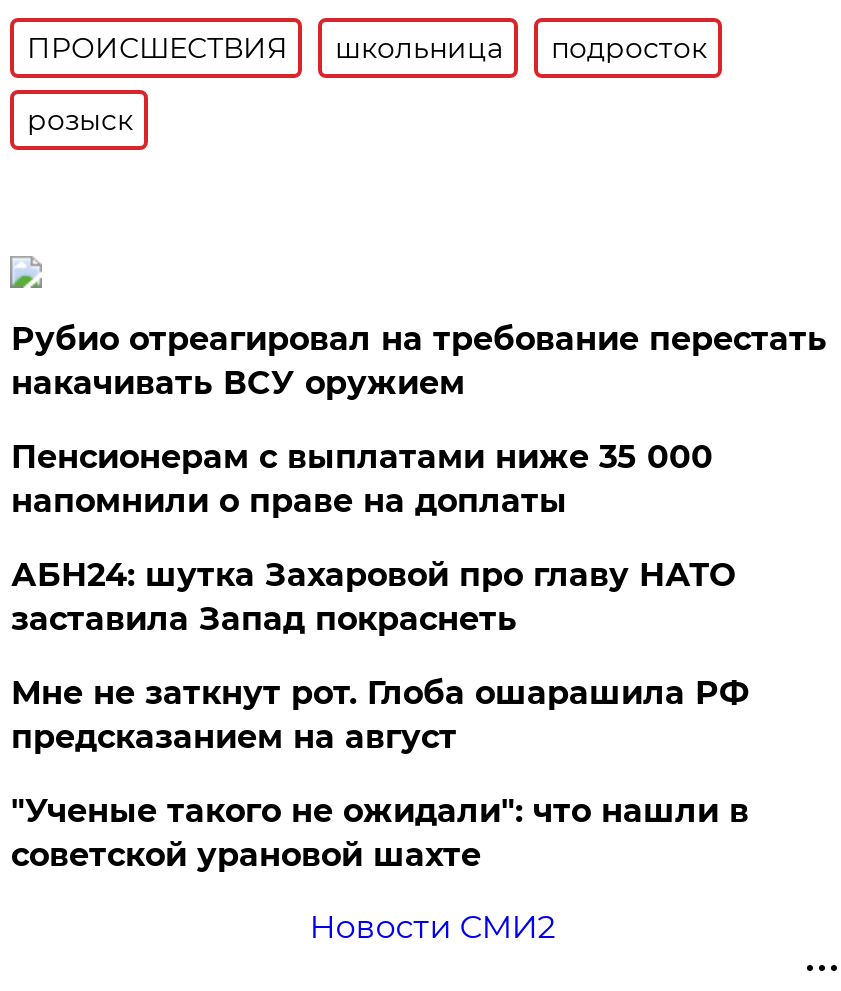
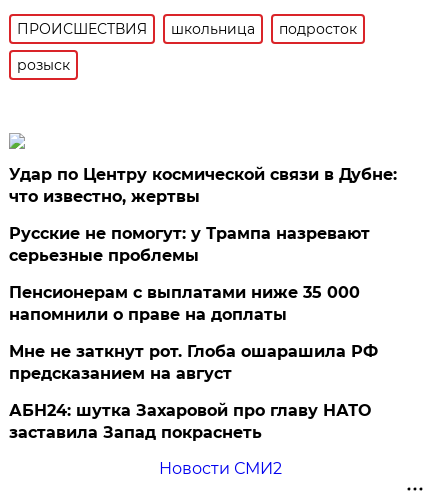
[11,320,827,402] Рубио отреагировал на требование перестать | накачивать ВСУ оружием -> [9,165,397,265] Удар по Центру космической связи в Дубне: | что известно, жертвы | Русские не помогут: у Трампа назревают | серьезные проблемы
moved [11,438,713,520] -> [9,283,360,324]: Пенсионерам с выплатами ниже 35 000 | напомнили о праве на доплаты
moved [11,556,735,638] -> [9,401,371,442]: АБН24: шутка Захаровой про главу НАТО | заставила Запад покраснеть
[11,792,749,874] "Ученые такого не ожидали": что нашли в | советской урановой шахте -> none

